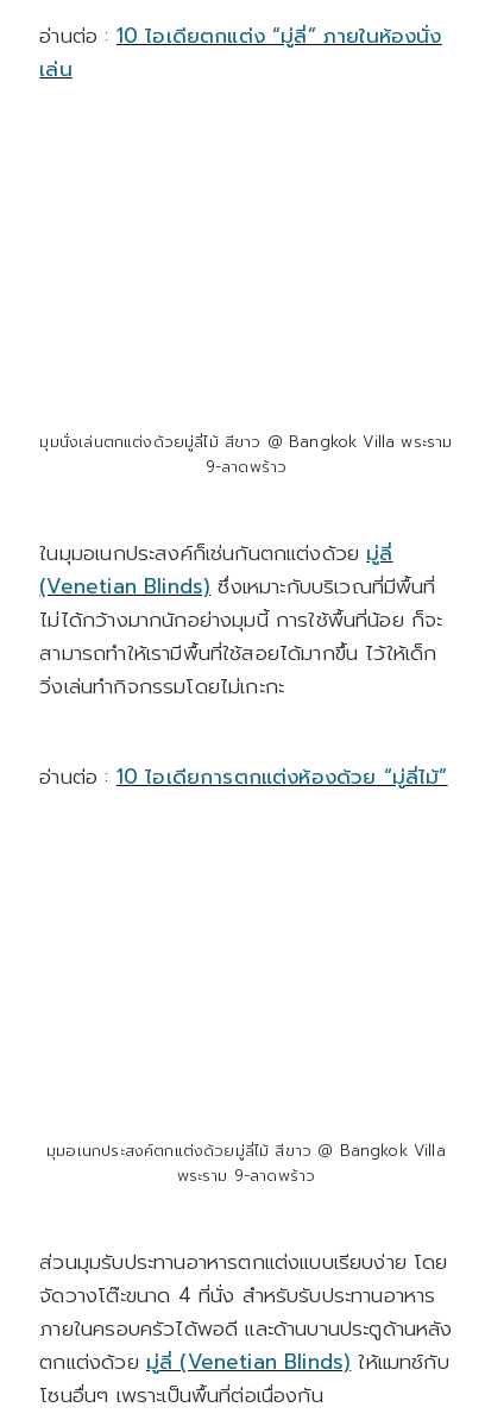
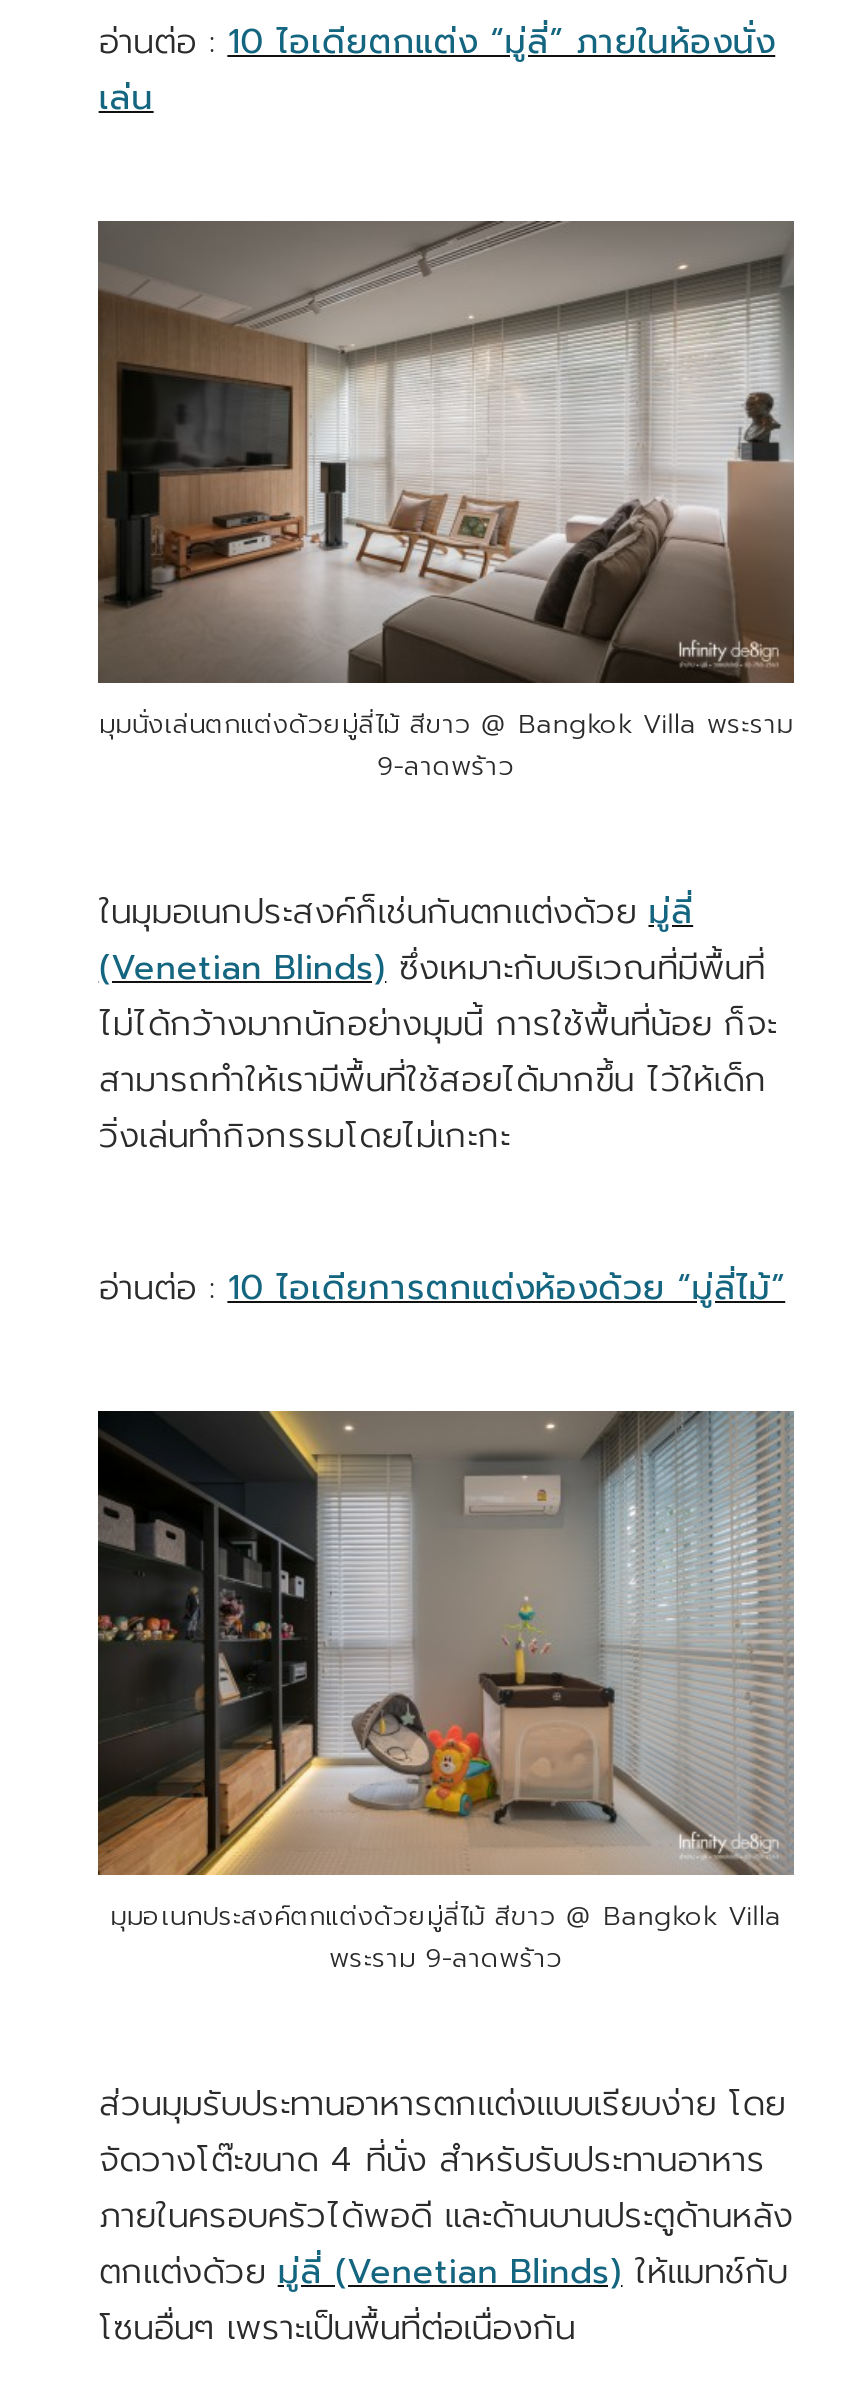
none -> [96,219,796,685] [image]
none -> [96,1409,796,1877] [image]

